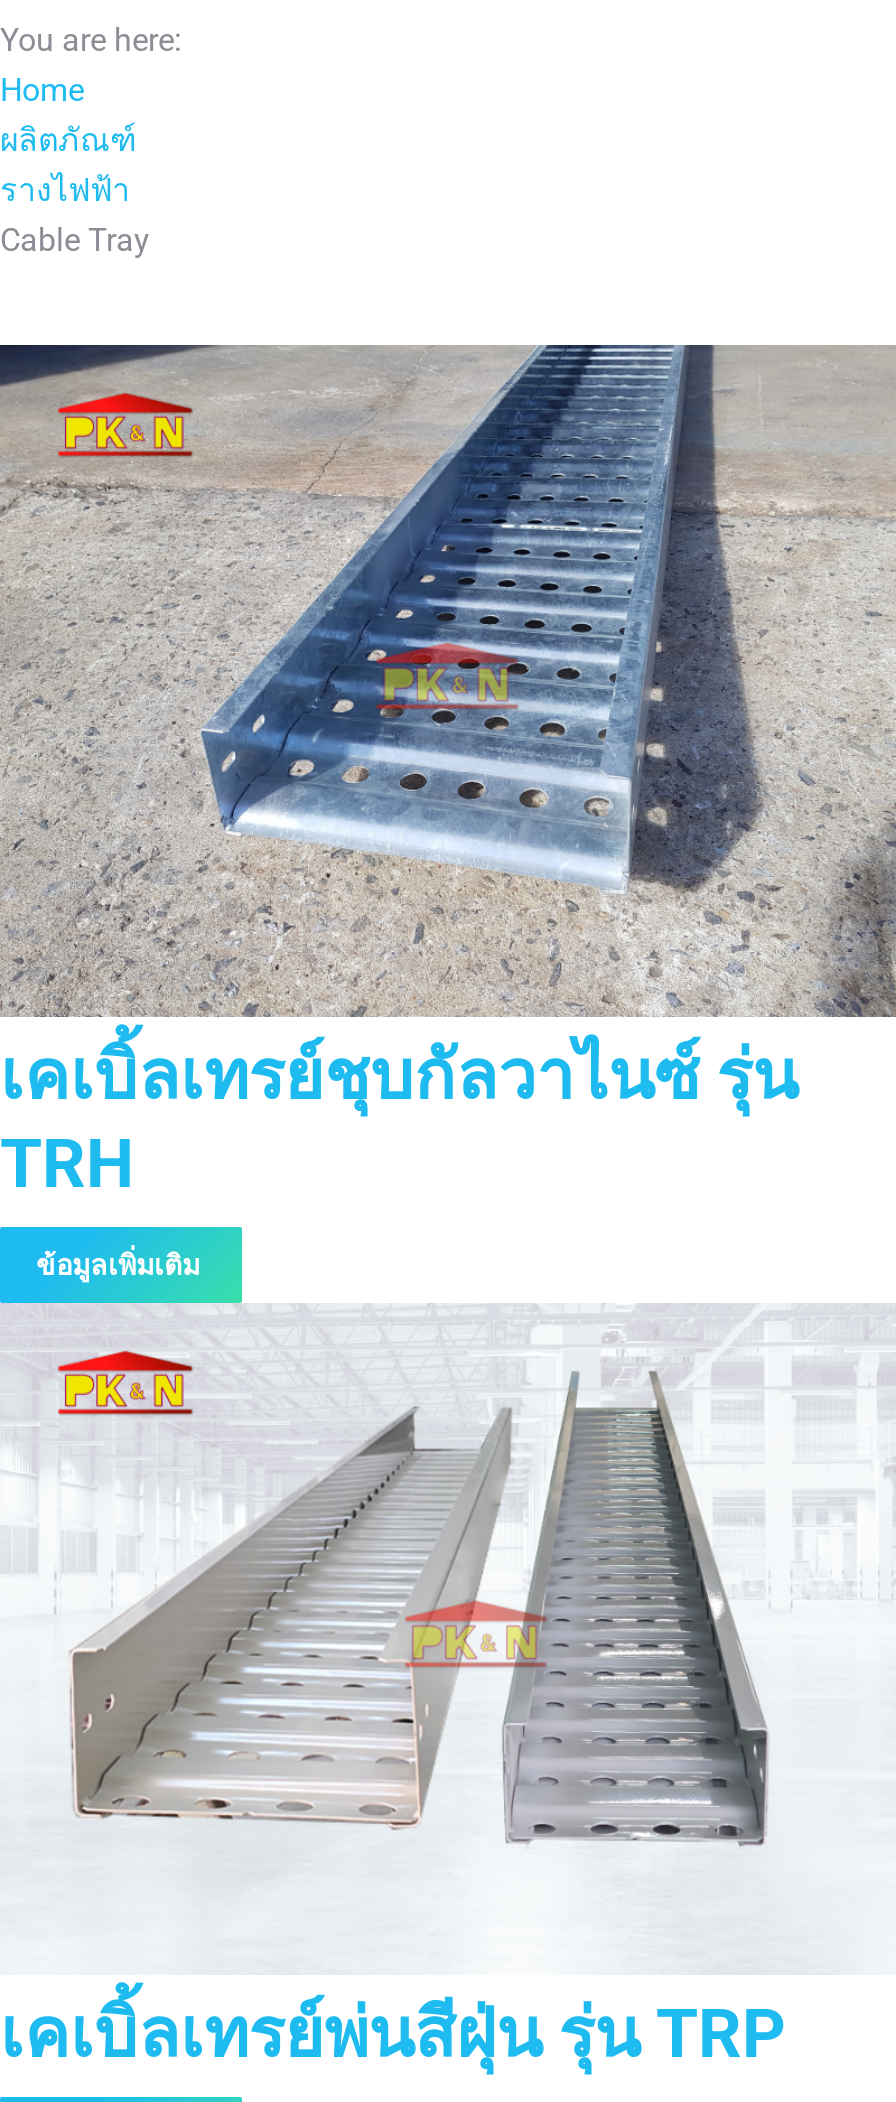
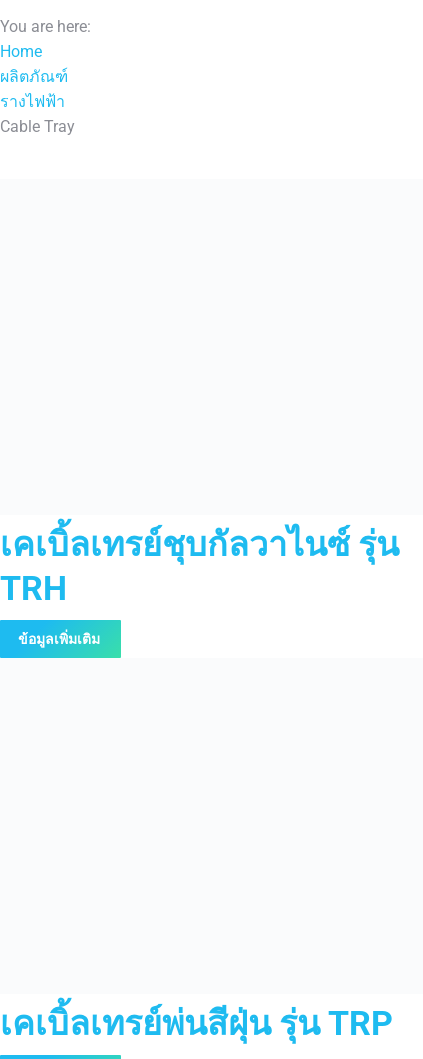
[6,343,890,1019] [image] -> none
[6,1303,890,1889] [image] -> none

